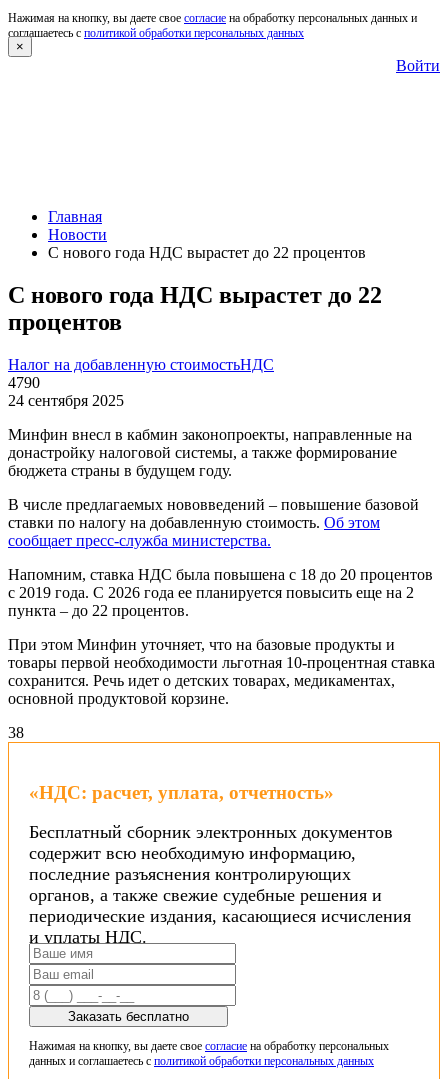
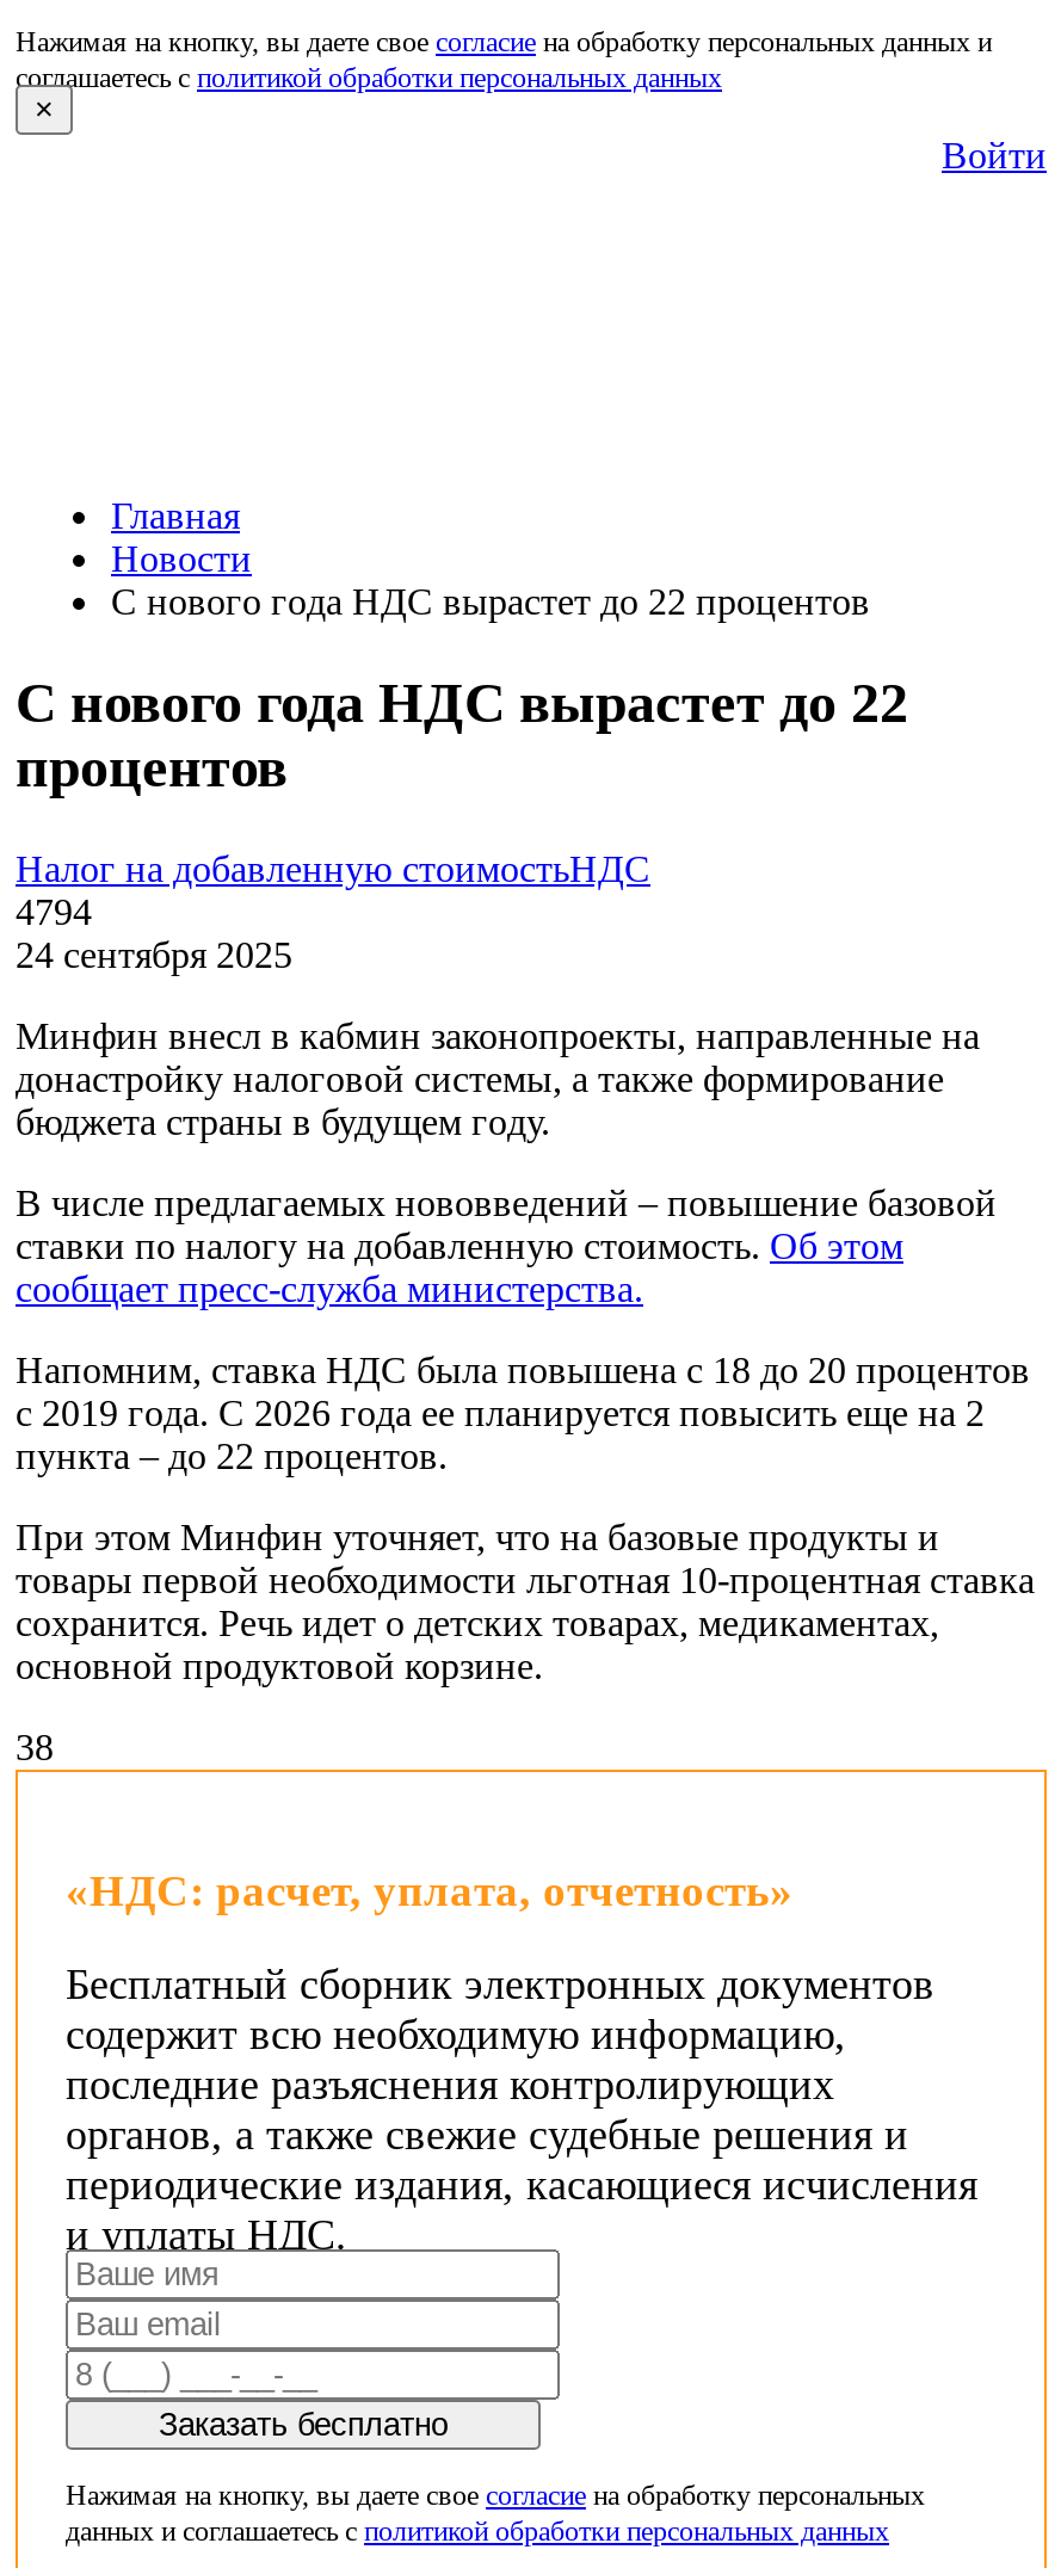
[8,374,40,391] 4790 -> [16,891,92,931] 4794

